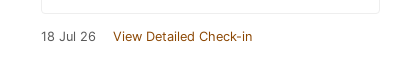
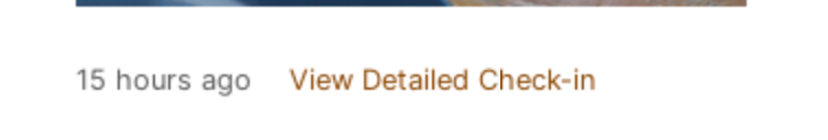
[41,29,252,44] 18 Jul 26 View Detailed Check-in -> [76,65,595,97] 15 hours ago View Detailed Check-in

